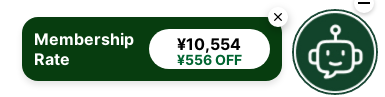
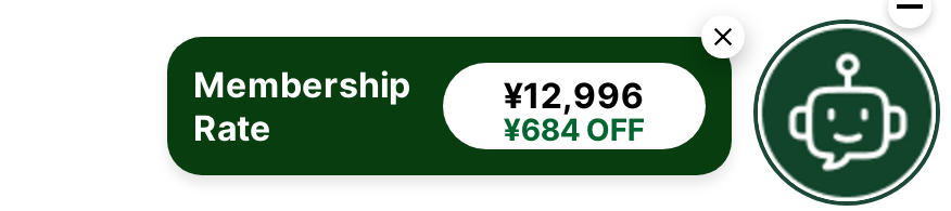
[177,34,241,54] ¥10,554 -> [503,74,644,117] ¥12,996
[177,51,242,68] ¥556 OFF -> [503,110,644,147] ¥684 OFF

